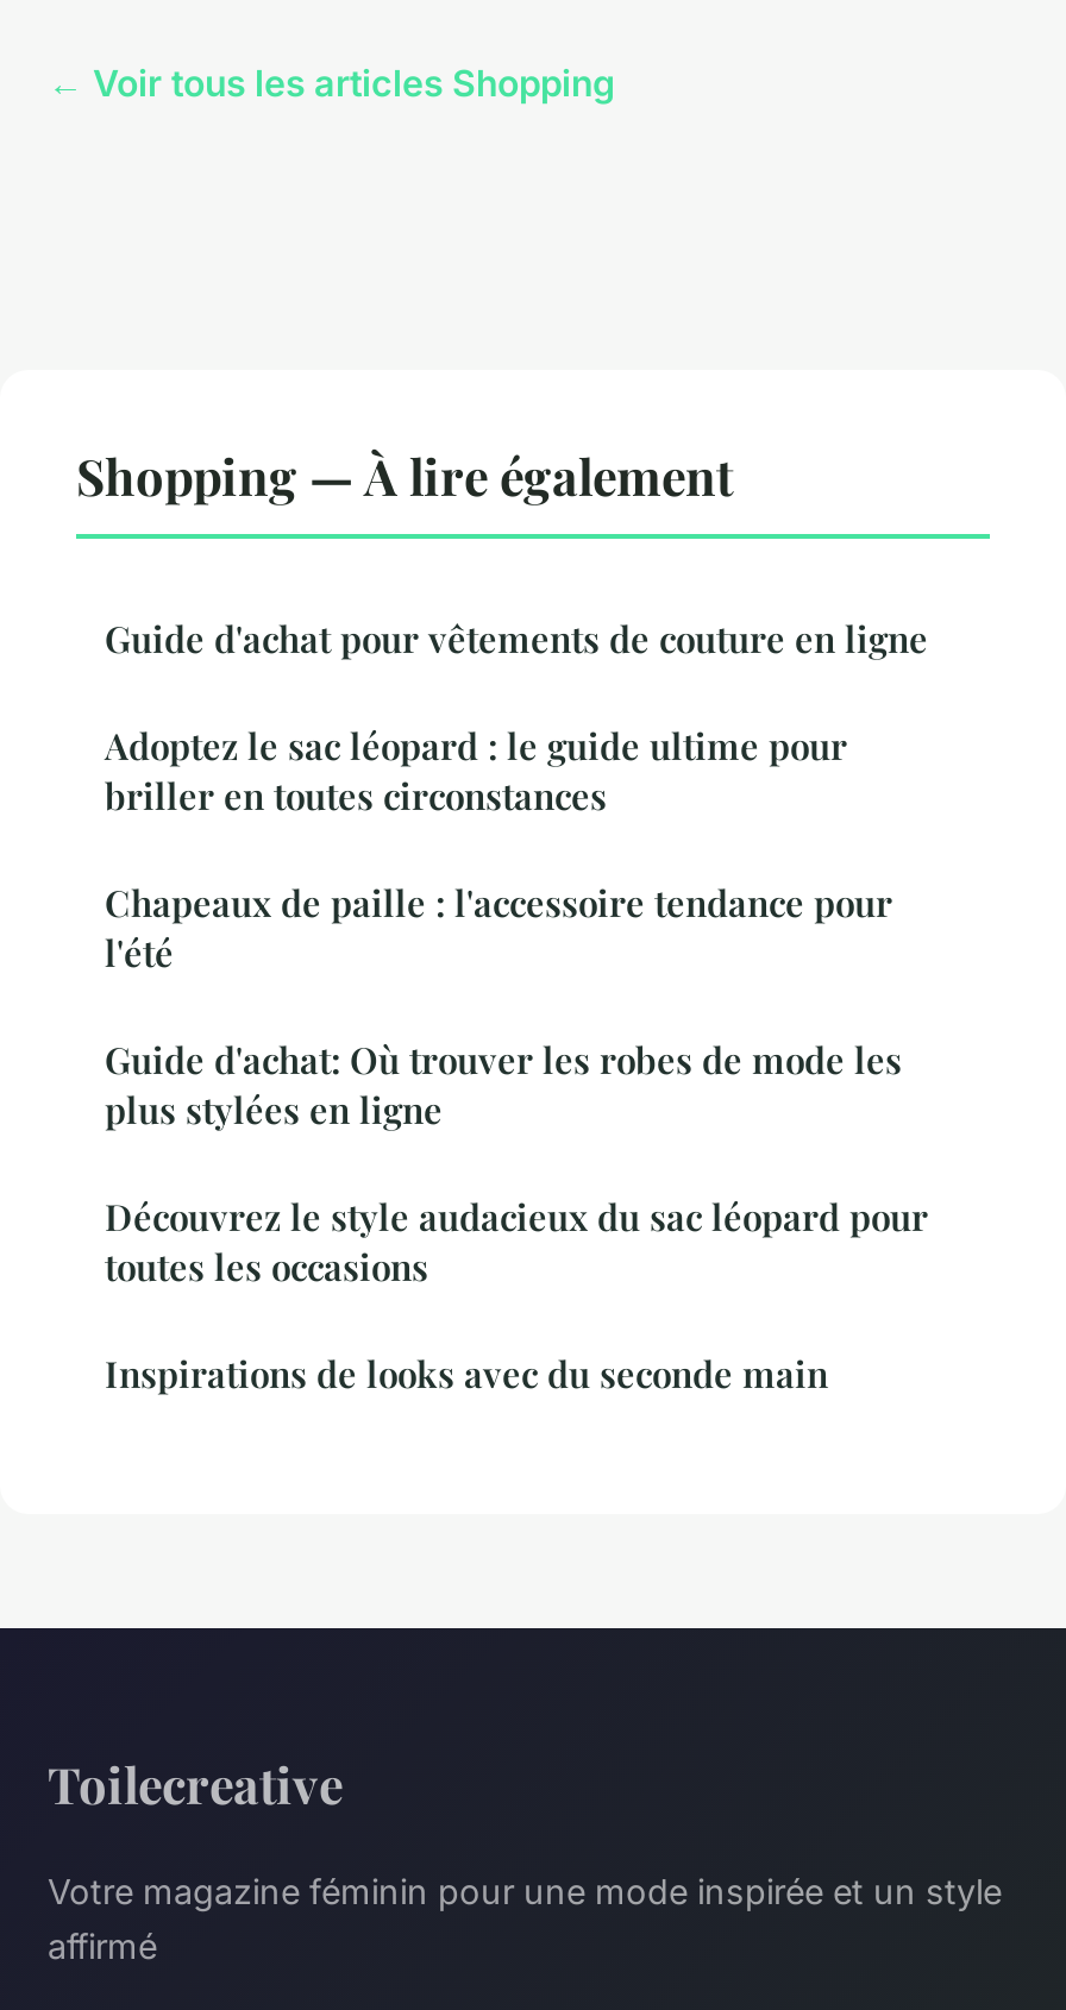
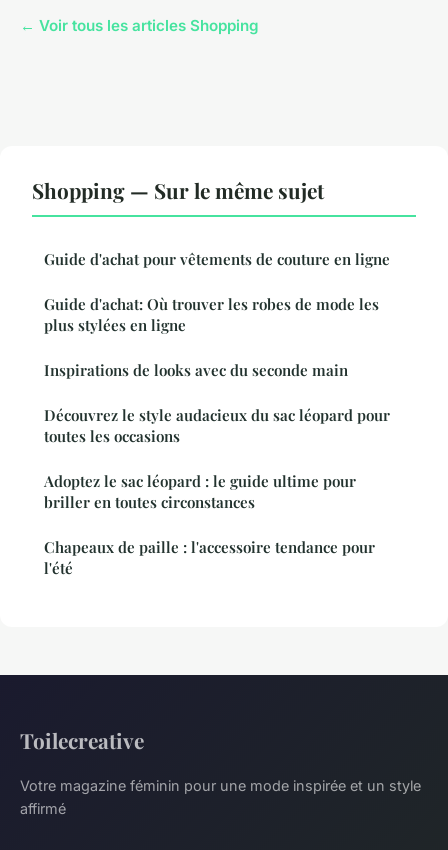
[76,442,733,508] Shopping — À lire également -> [32,176,324,204] Shopping — Sur le même sujet
moved [105,722,892,977] -> [44,471,375,578]: Adoptez le sac léopard : le guide ultime pour | briller en toutes circonstances | Chapeaux de paille : l'accessoire tendance pour | l'été
moved [105,1036,928,1398] -> [44,294,390,446]: Guide d'achat: Où trouver les robes de mode les | plus stylées en ligne | Inspirations de looks avec du seconde main | Découvrez le style audacieux du sac léopard pour | toutes les occasions

